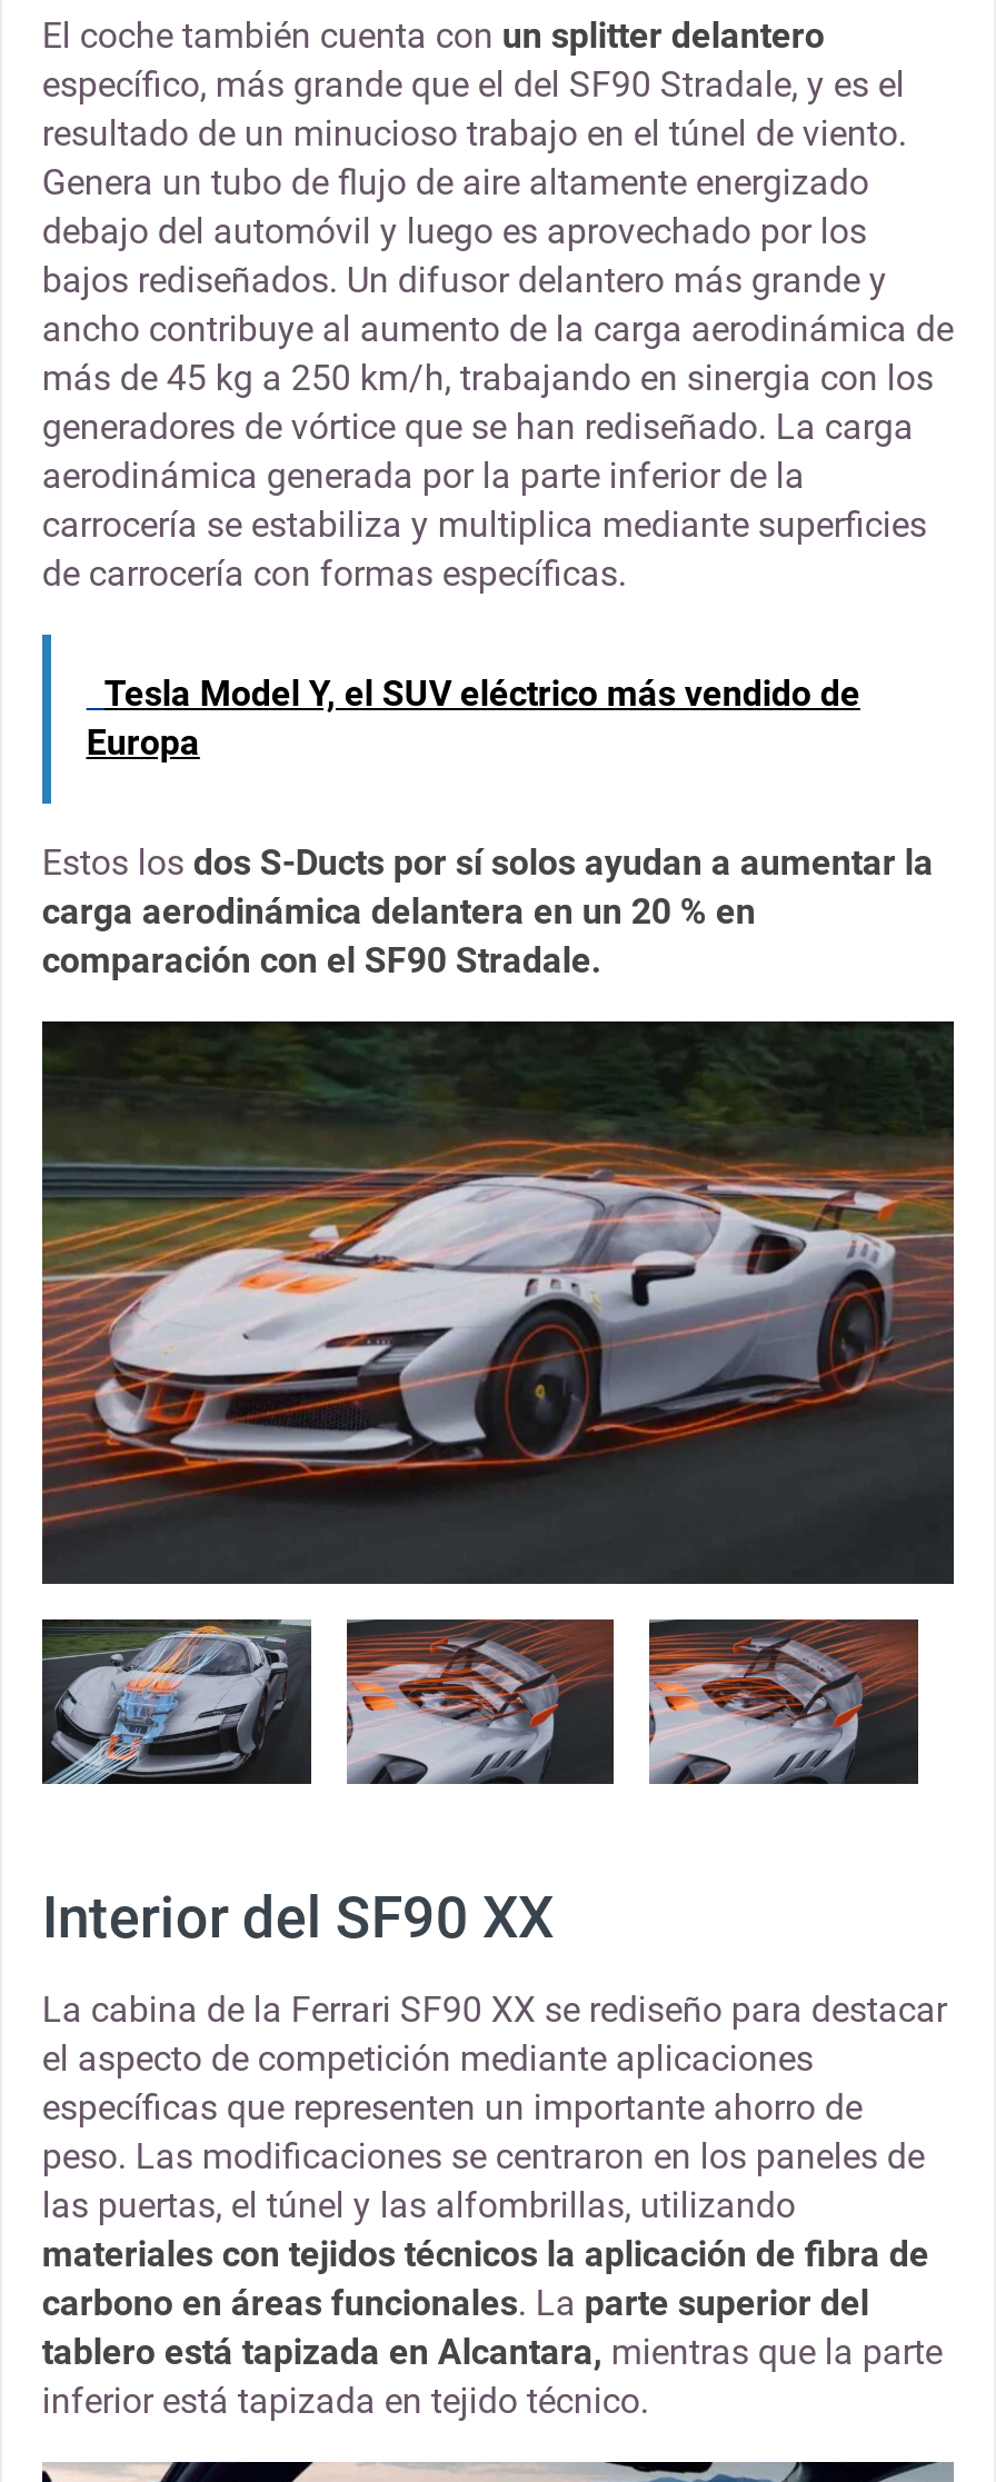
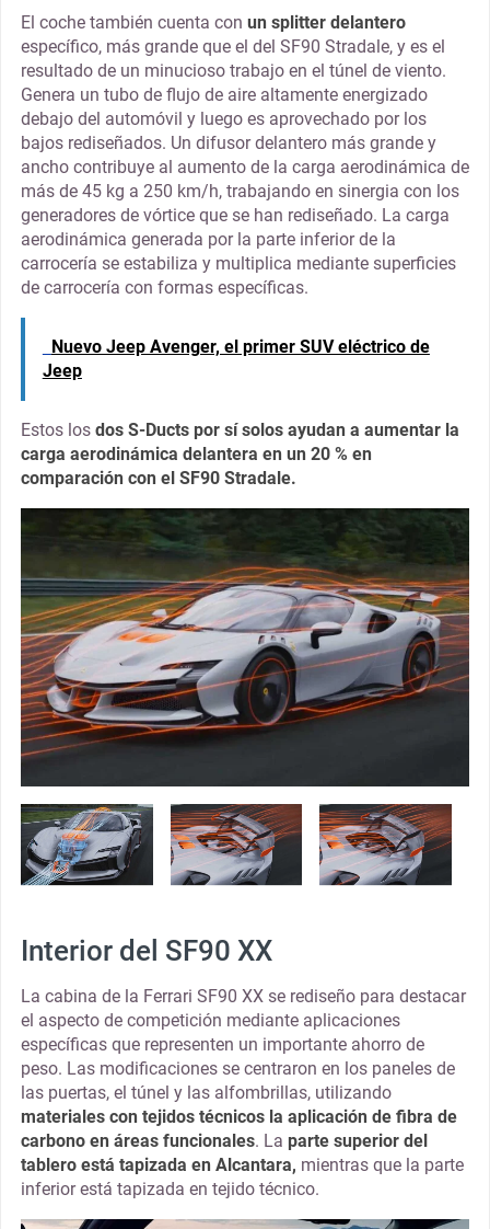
[86,672,860,763] Tesla Model Y, el SUV eléctrico más vendido de | Europa -> [42,336,430,381] Nuevo Jeep Avenger, el primer SUV eléctrico de | Jeep

